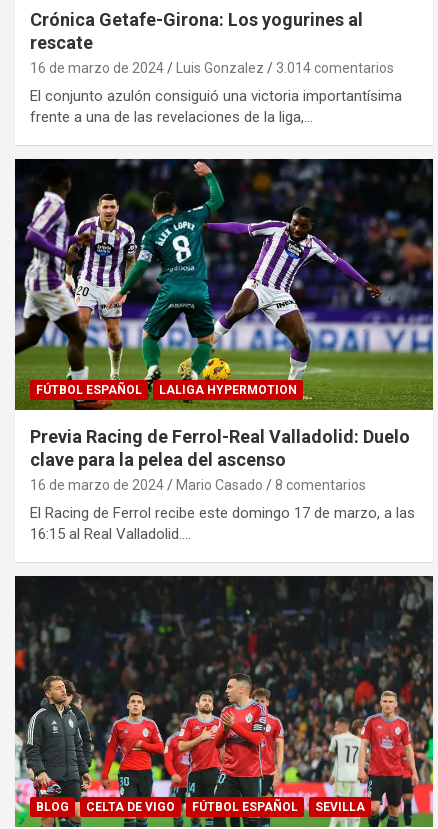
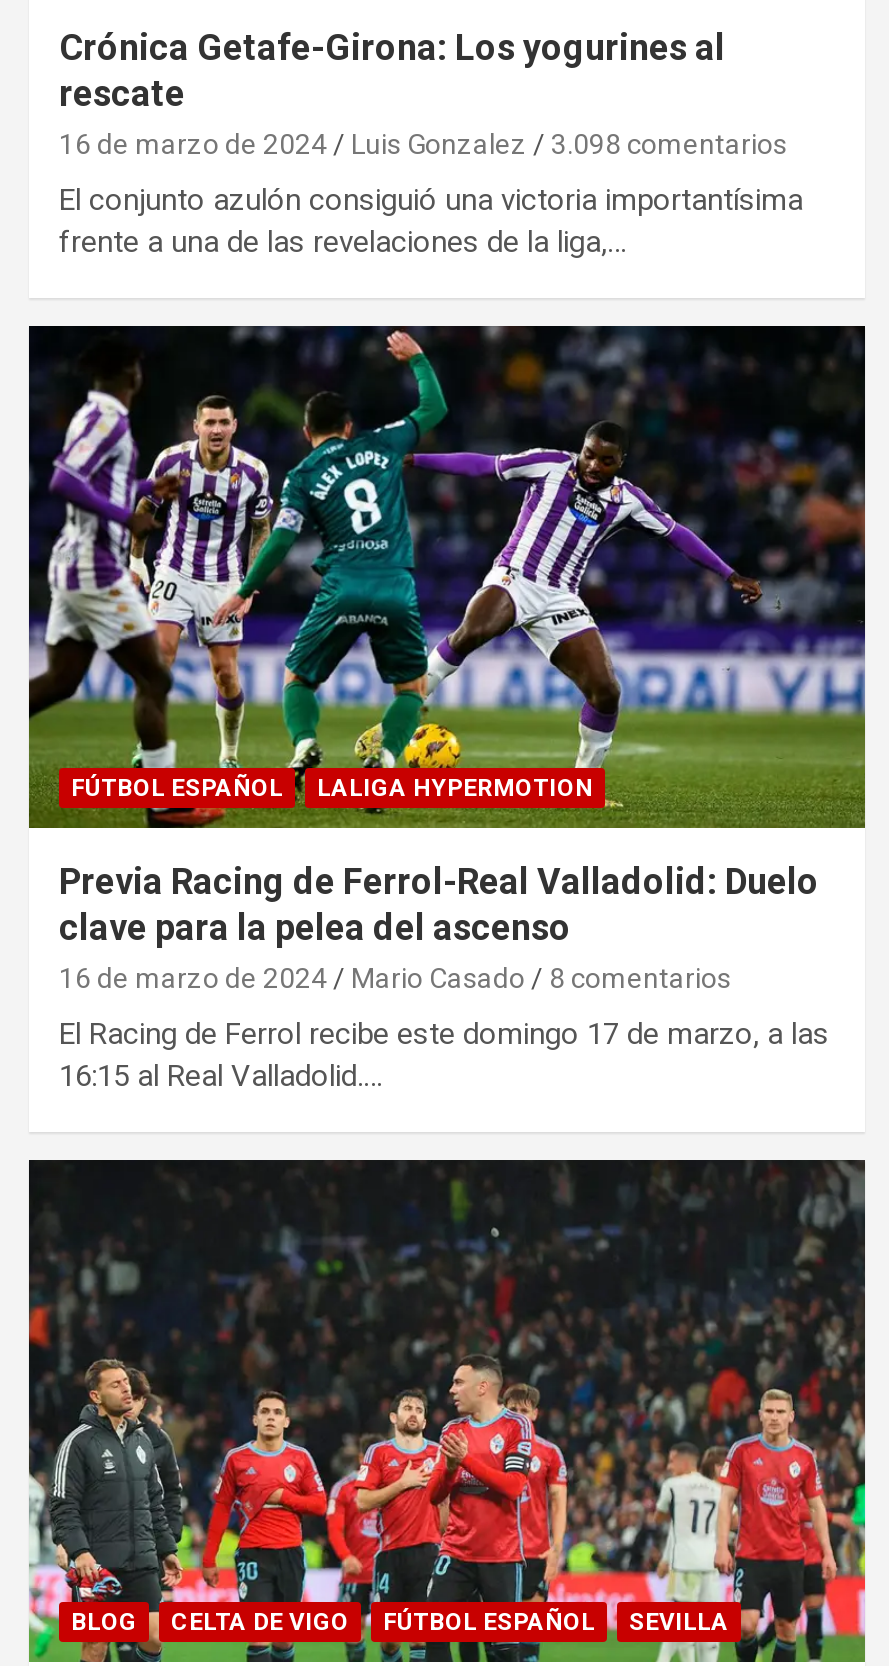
[30,60,394,76] 16 de marzo de 2024 Luis Gonzalez 3.014 comentarios -> [59,129,787,161] 16 de marzo de 2024 Luis Gonzalez 3.098 comentarios

